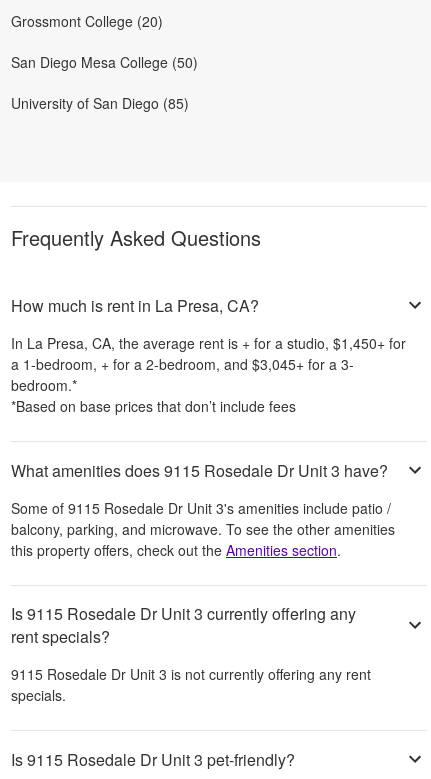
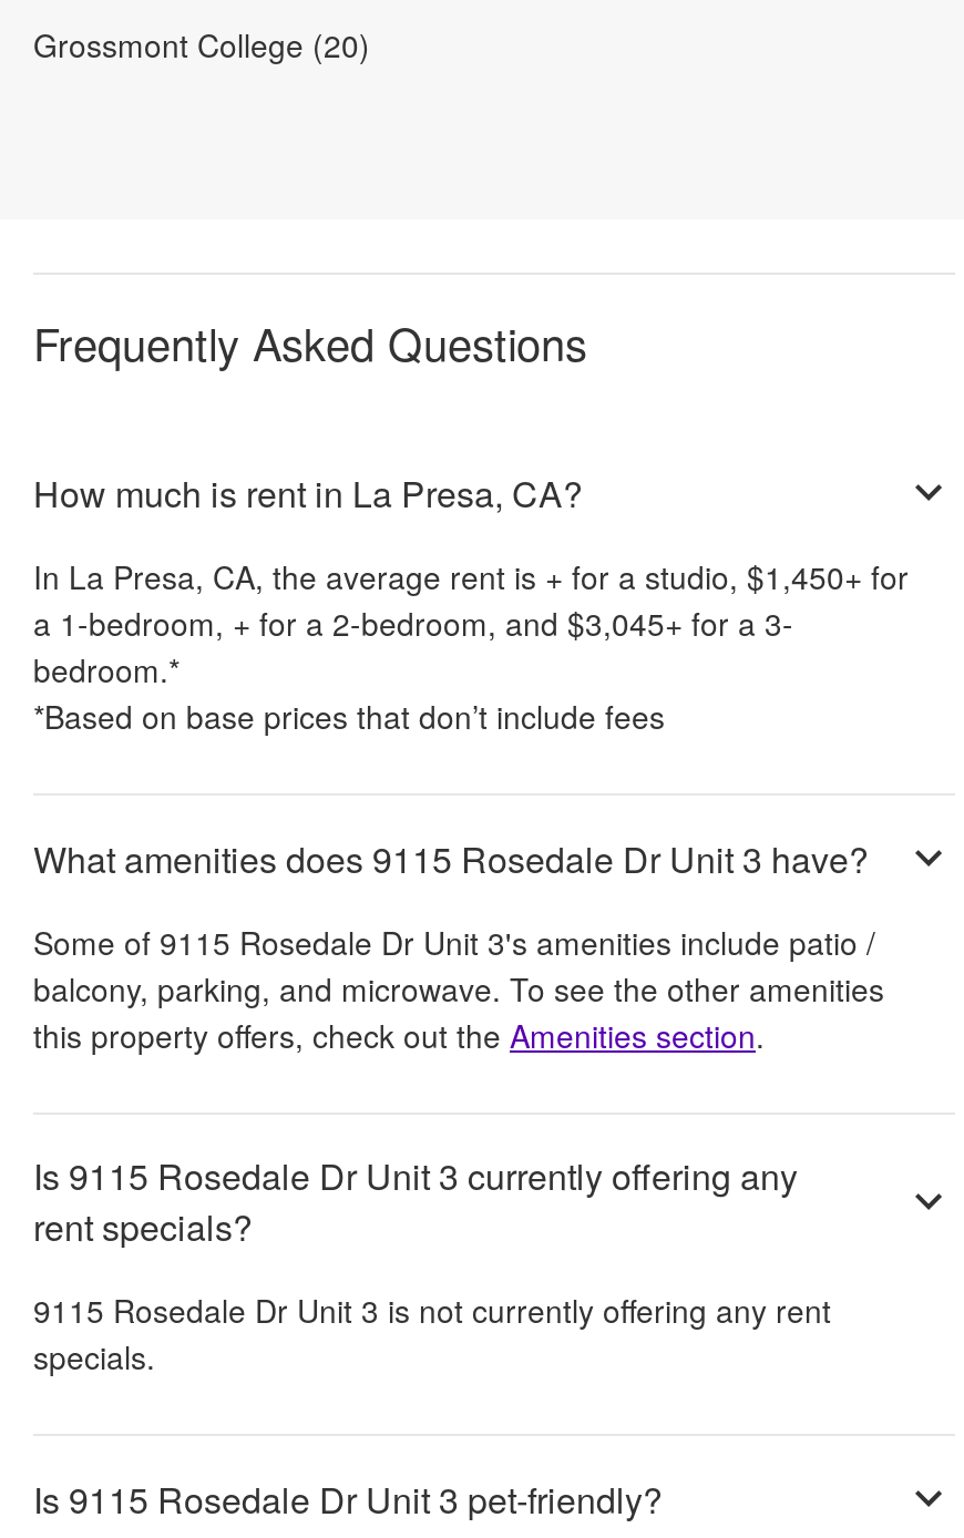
[11,52,198,113] San Diego Mesa College (50) | University of San Diego (85) -> none

